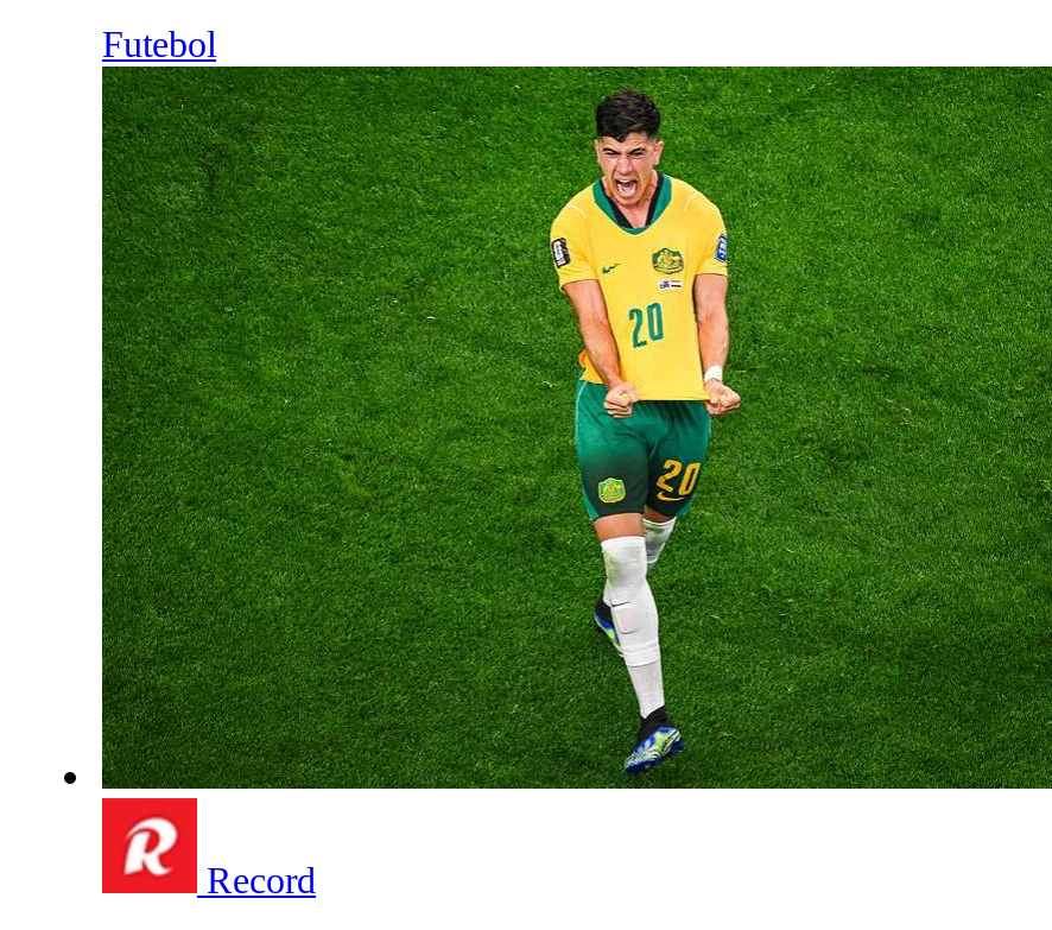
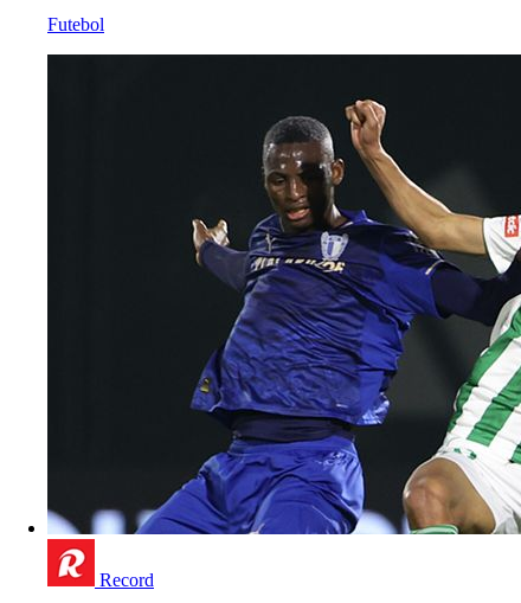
[102,63,1045,799] [image] -> [46,53,517,535] [image]

